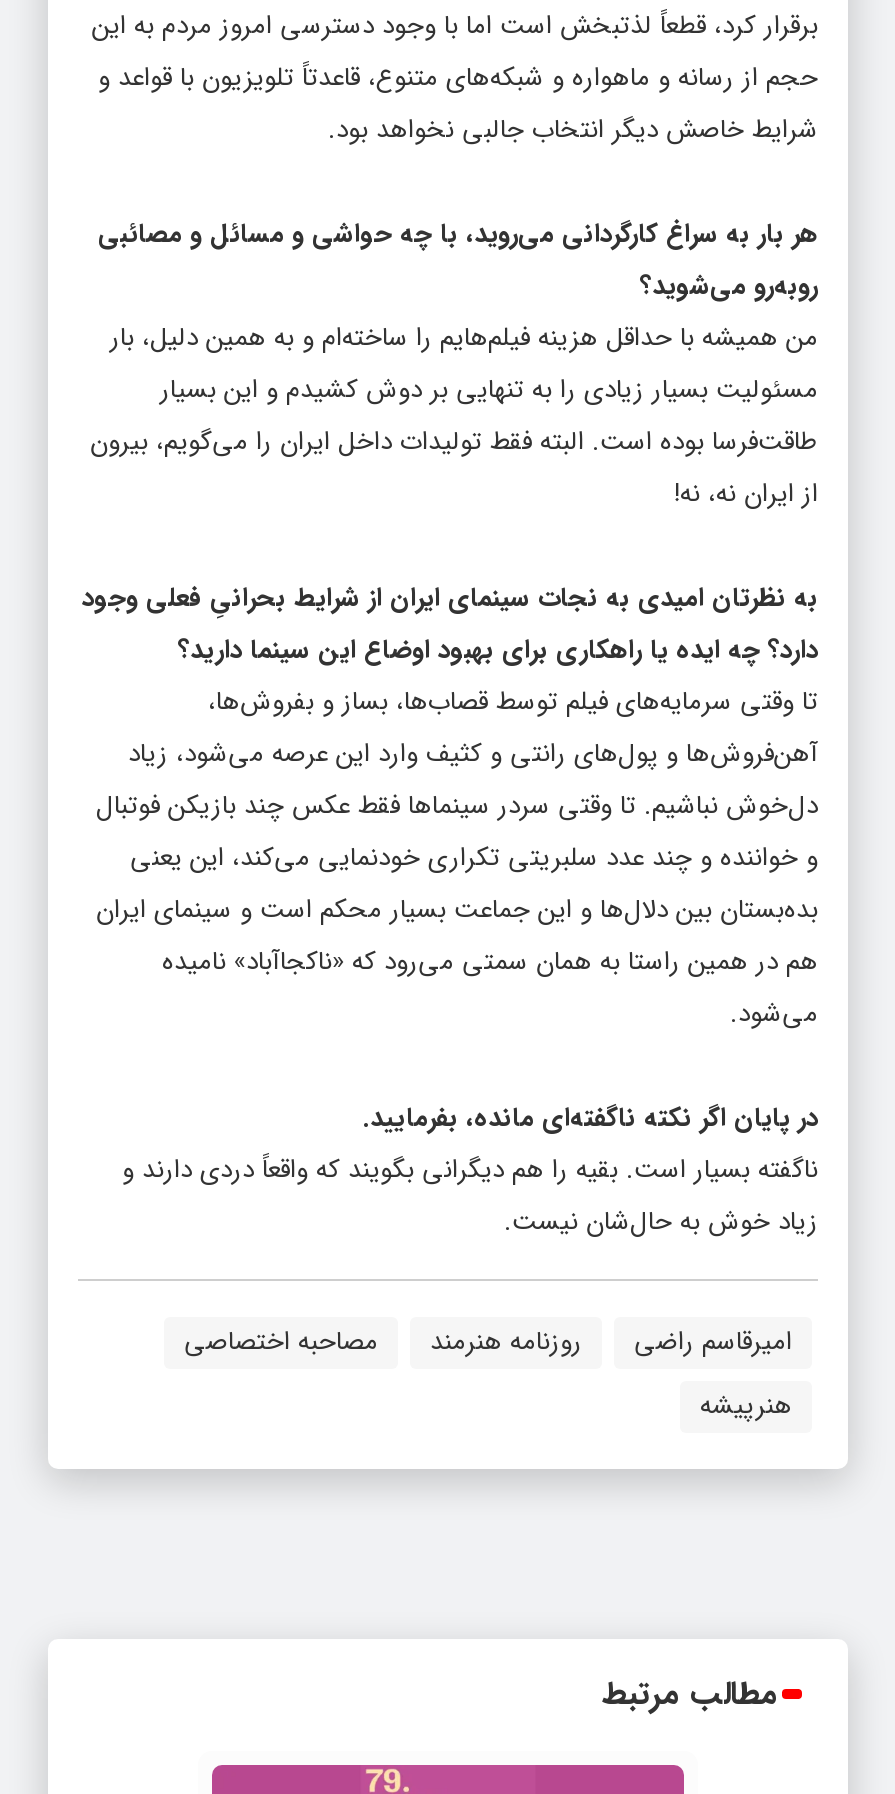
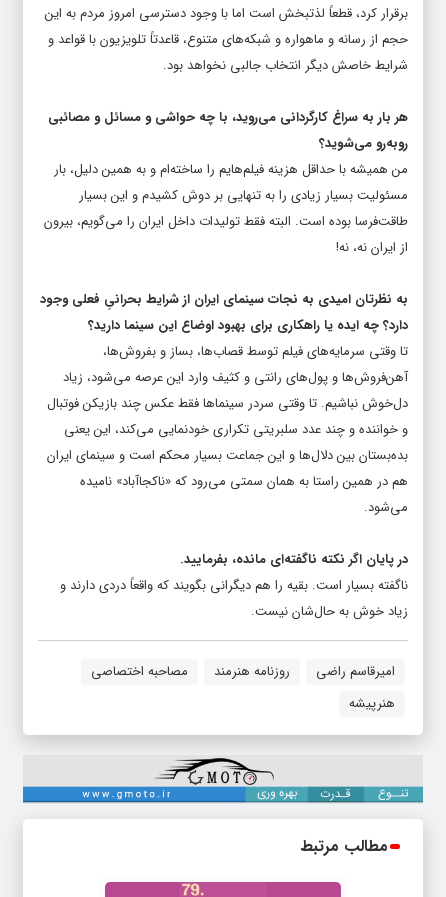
none -> [22,756,424,804] [image]

